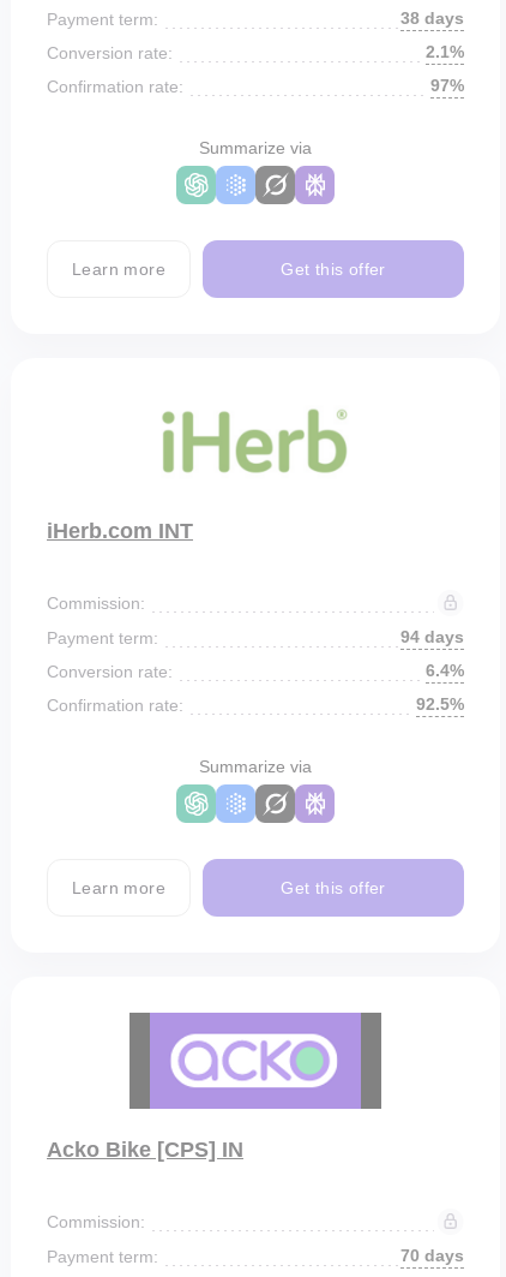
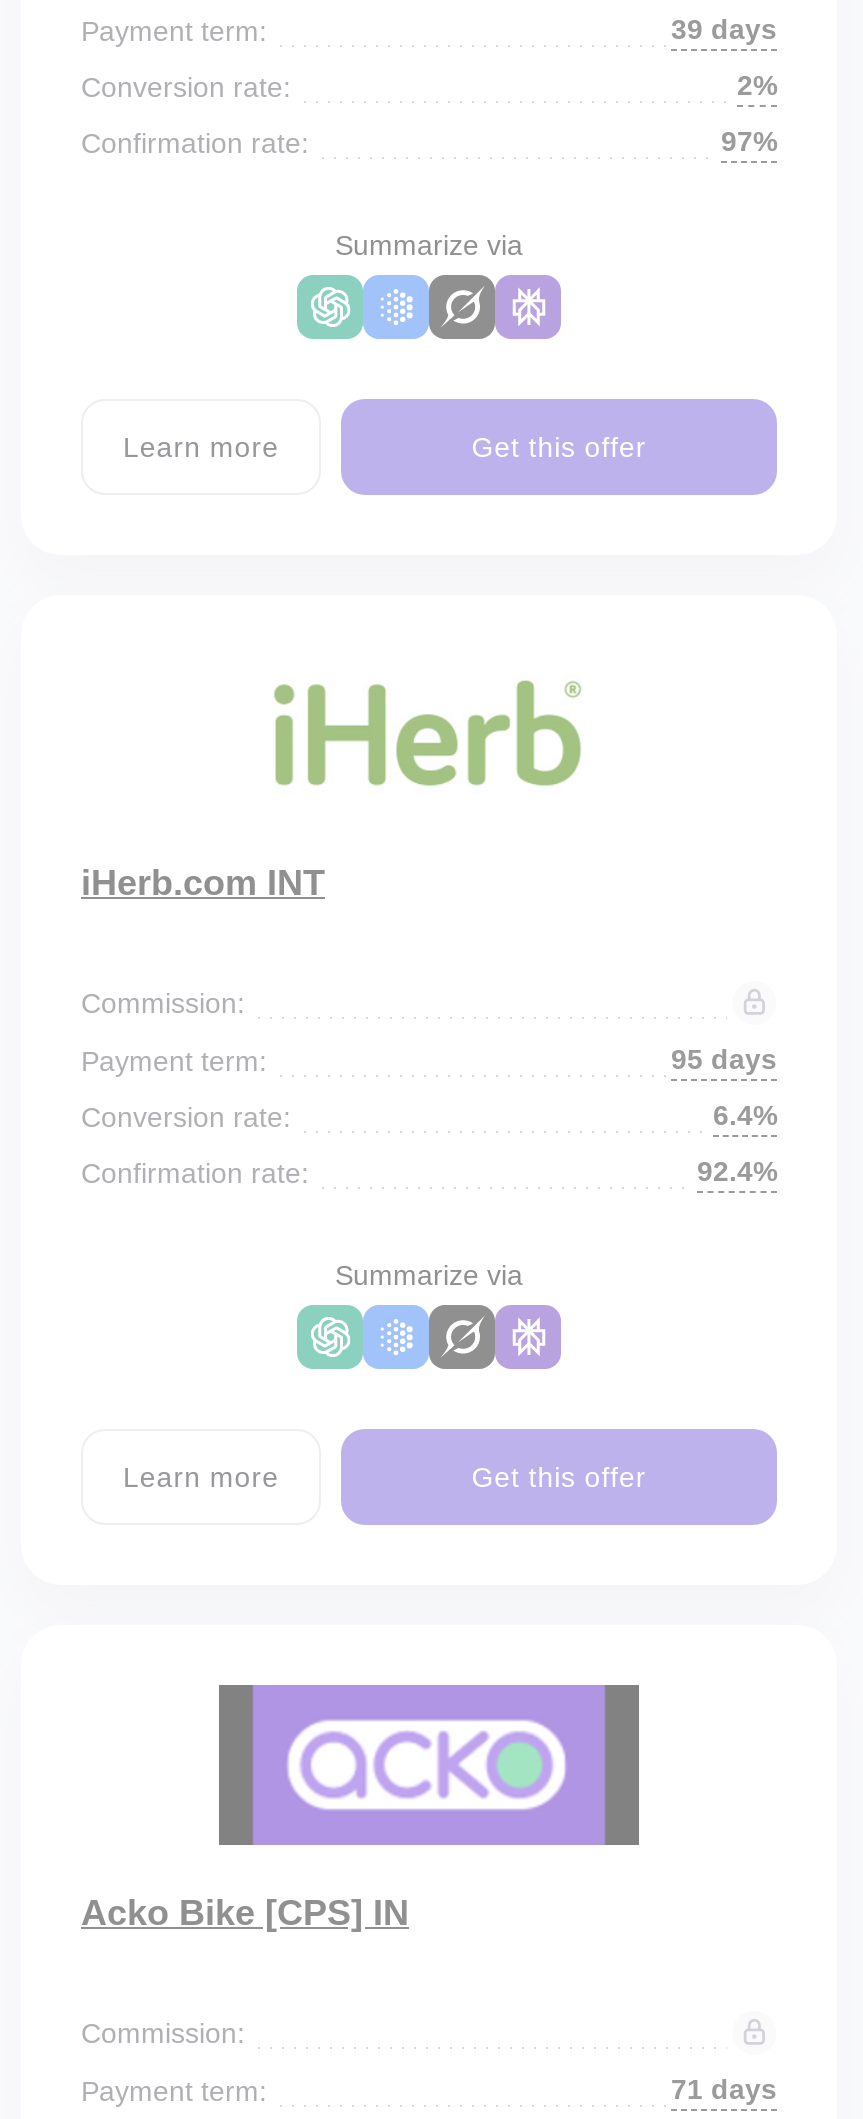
[400,8,464,28] 38 days -> [671,13,777,45] 39 days
[426,42,464,61] 2.1% -> [737,69,777,101] 2%
[400,627,464,646] 94 days -> [671,1043,777,1075] 95 days
[416,694,464,714] 92.5% -> [697,1155,777,1187] 92.4%
[400,1246,464,1265] 70 days -> [671,2073,777,2105] 71 days

